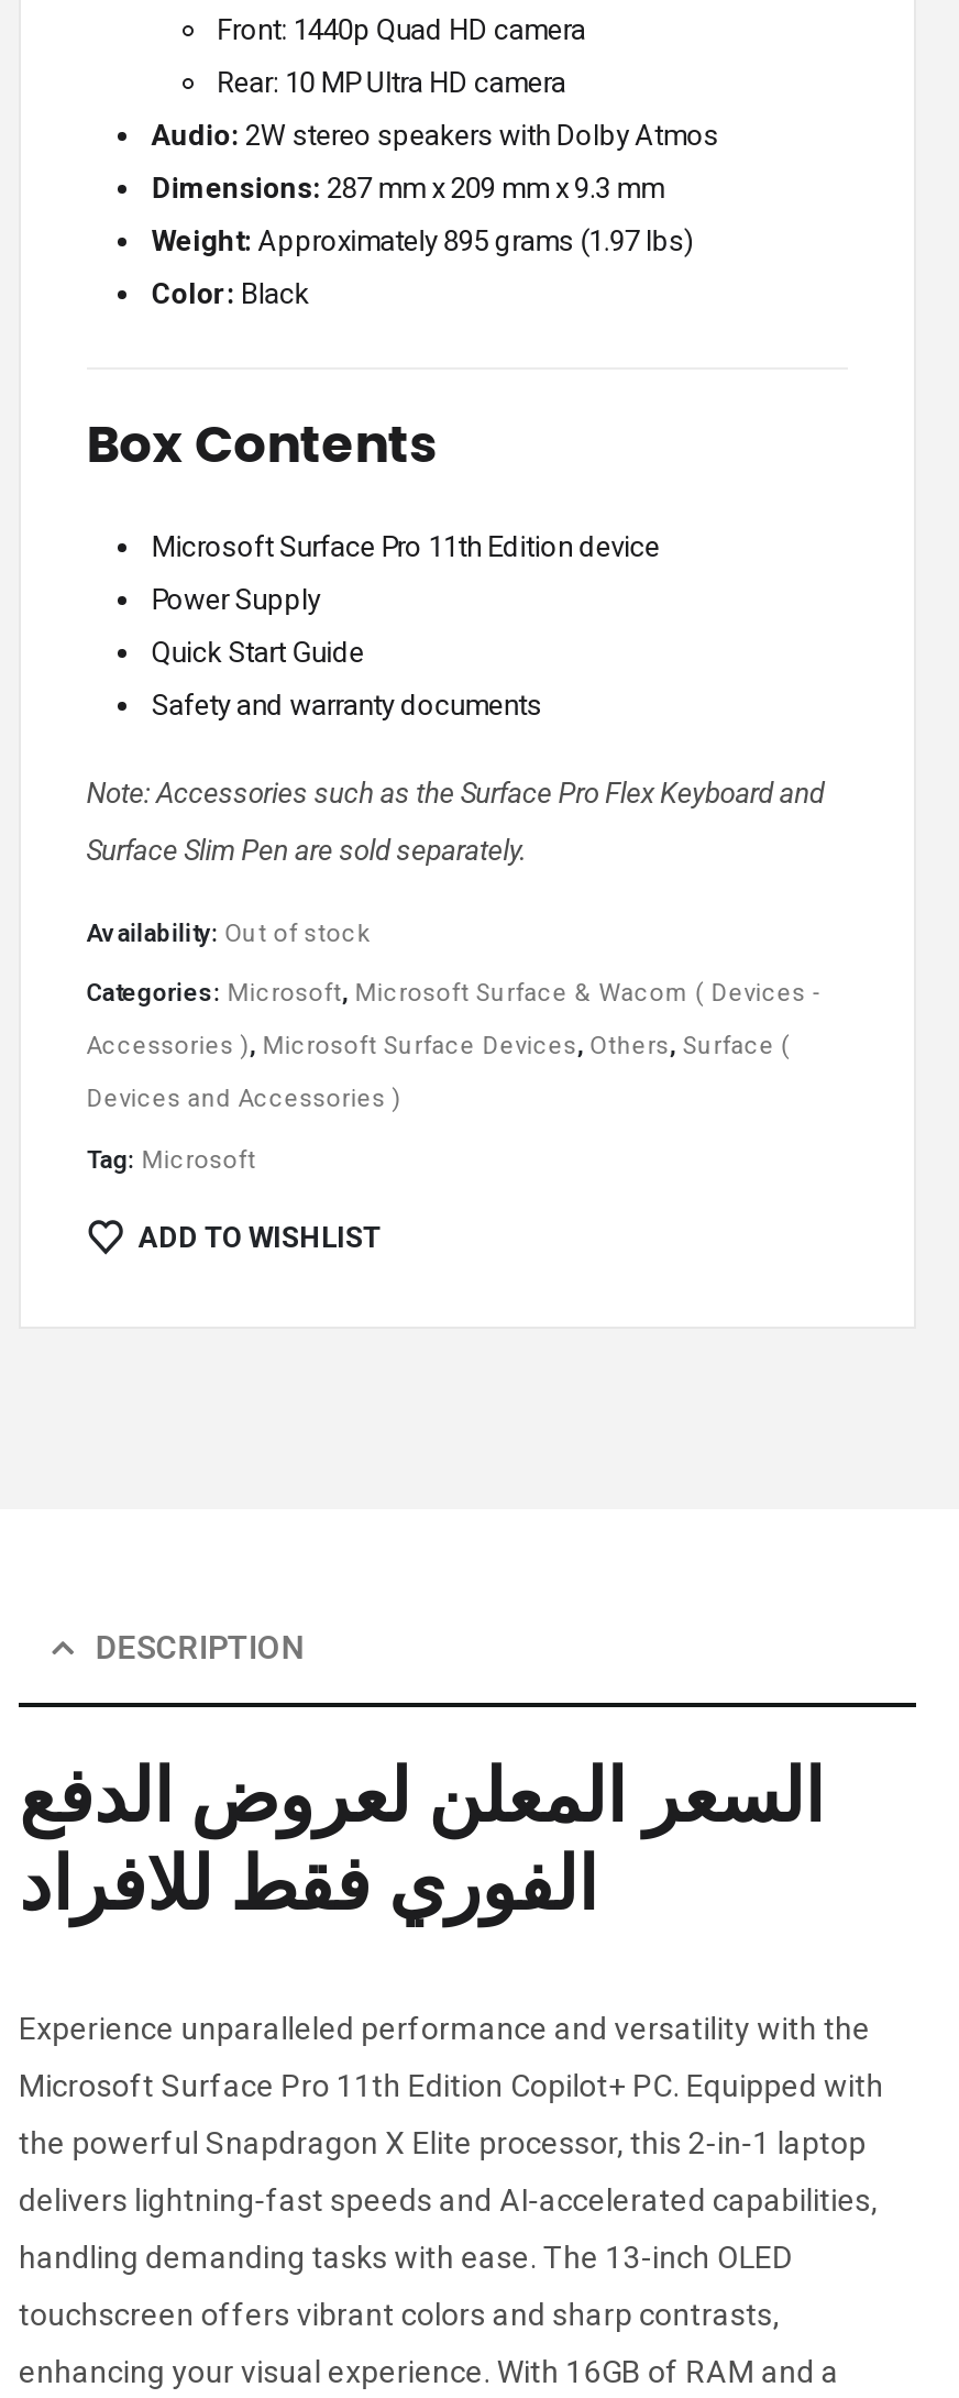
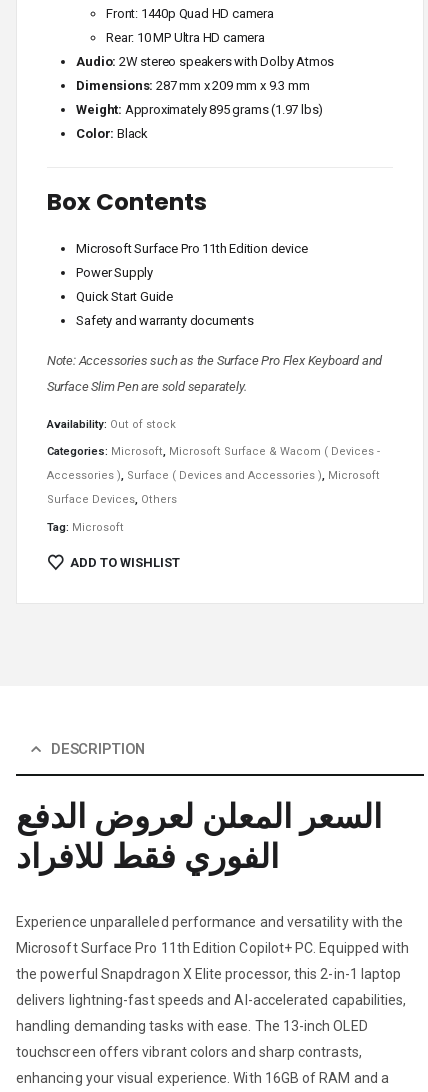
[86,1033,790,1061] Accessories ), Microsoft Surface Devices, Others, Surface ( -> [47,469,380,482] Accessories ), Surface ( Devices and Accessories ), Microsoft
[86,1085,401,1114] Devices and Accessories ) -> [47,493,177,506] Surface Devices, Others

